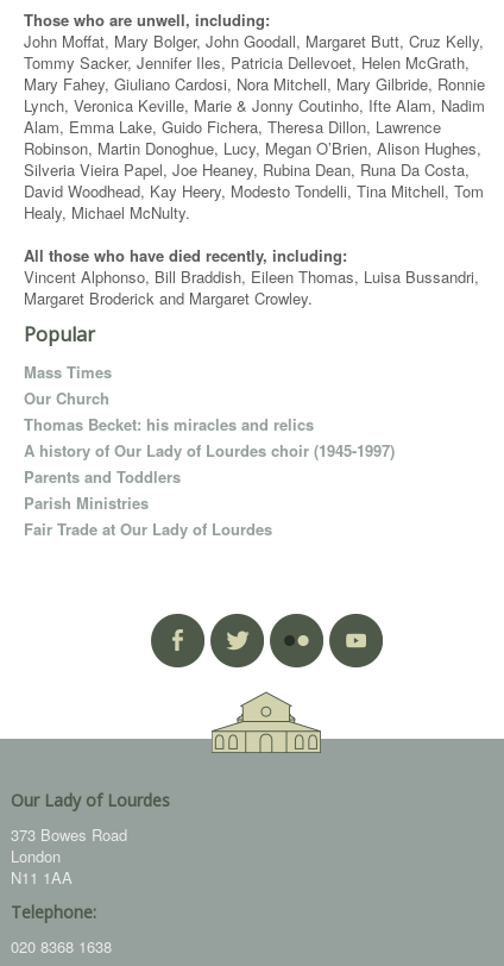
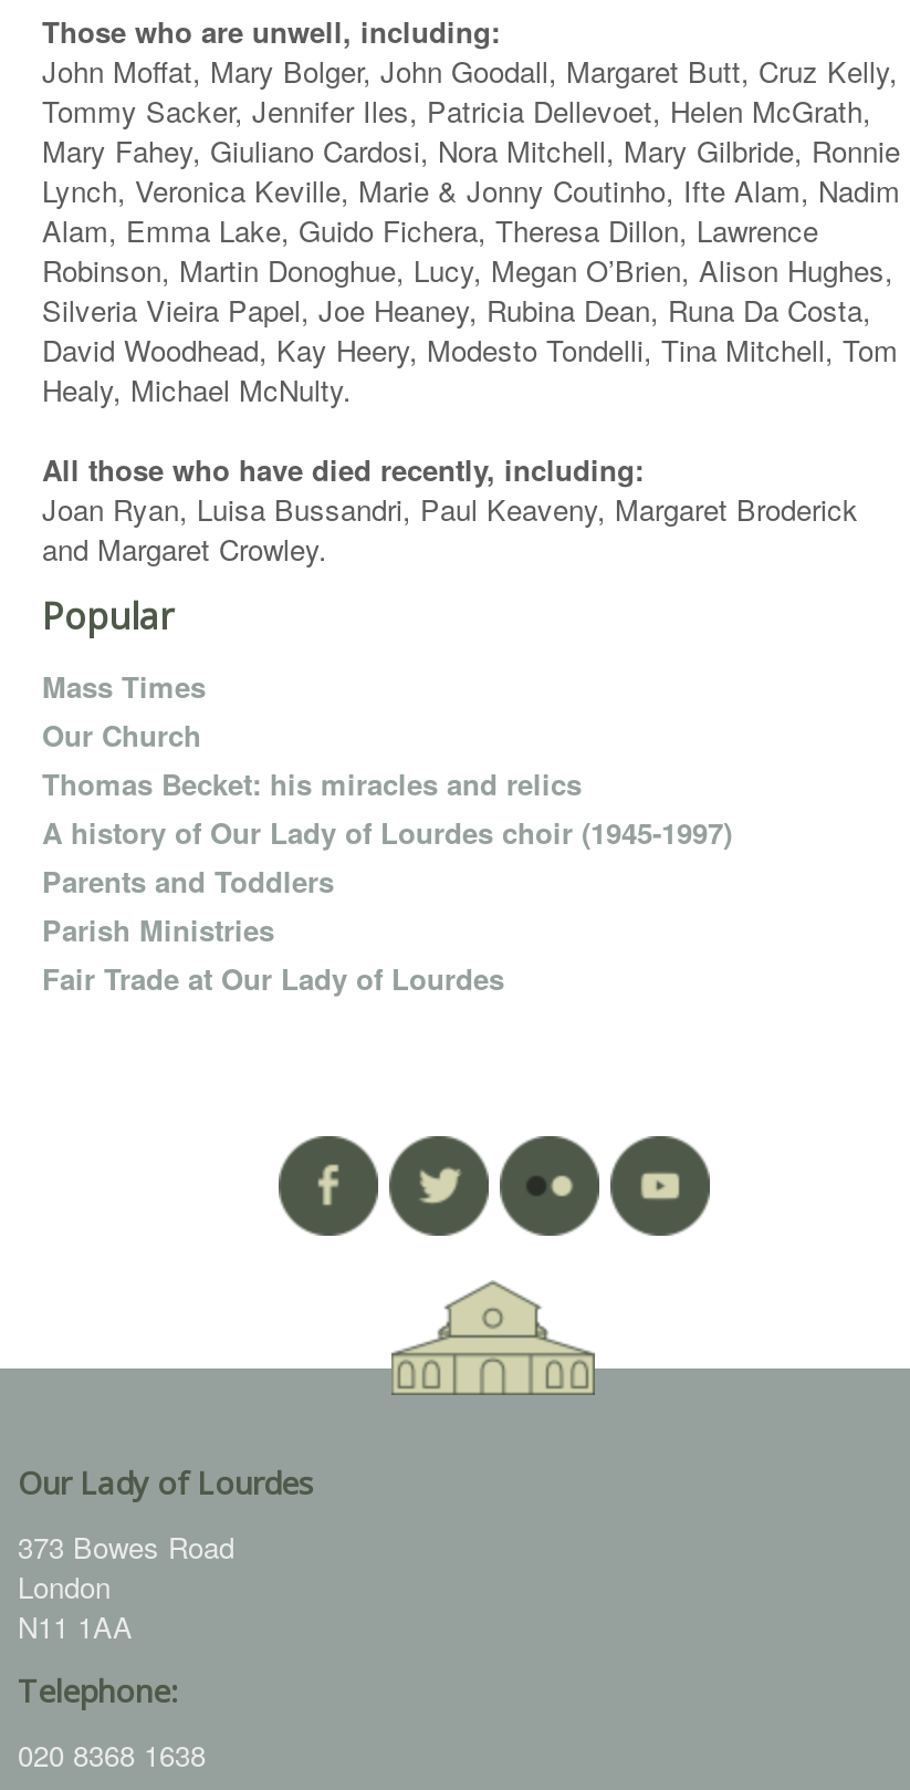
[24,265,479,309] Vincent Alphonso, Bill Braddish, Eileen Thomas, Luisa Bussandri, | Margaret Broderick and Margaret Crowley. -> [42,488,858,570] Joan Ryan, Luisa Bussandri, Paul Keaveny, Margaret Broderick | and Margaret Crowley.

